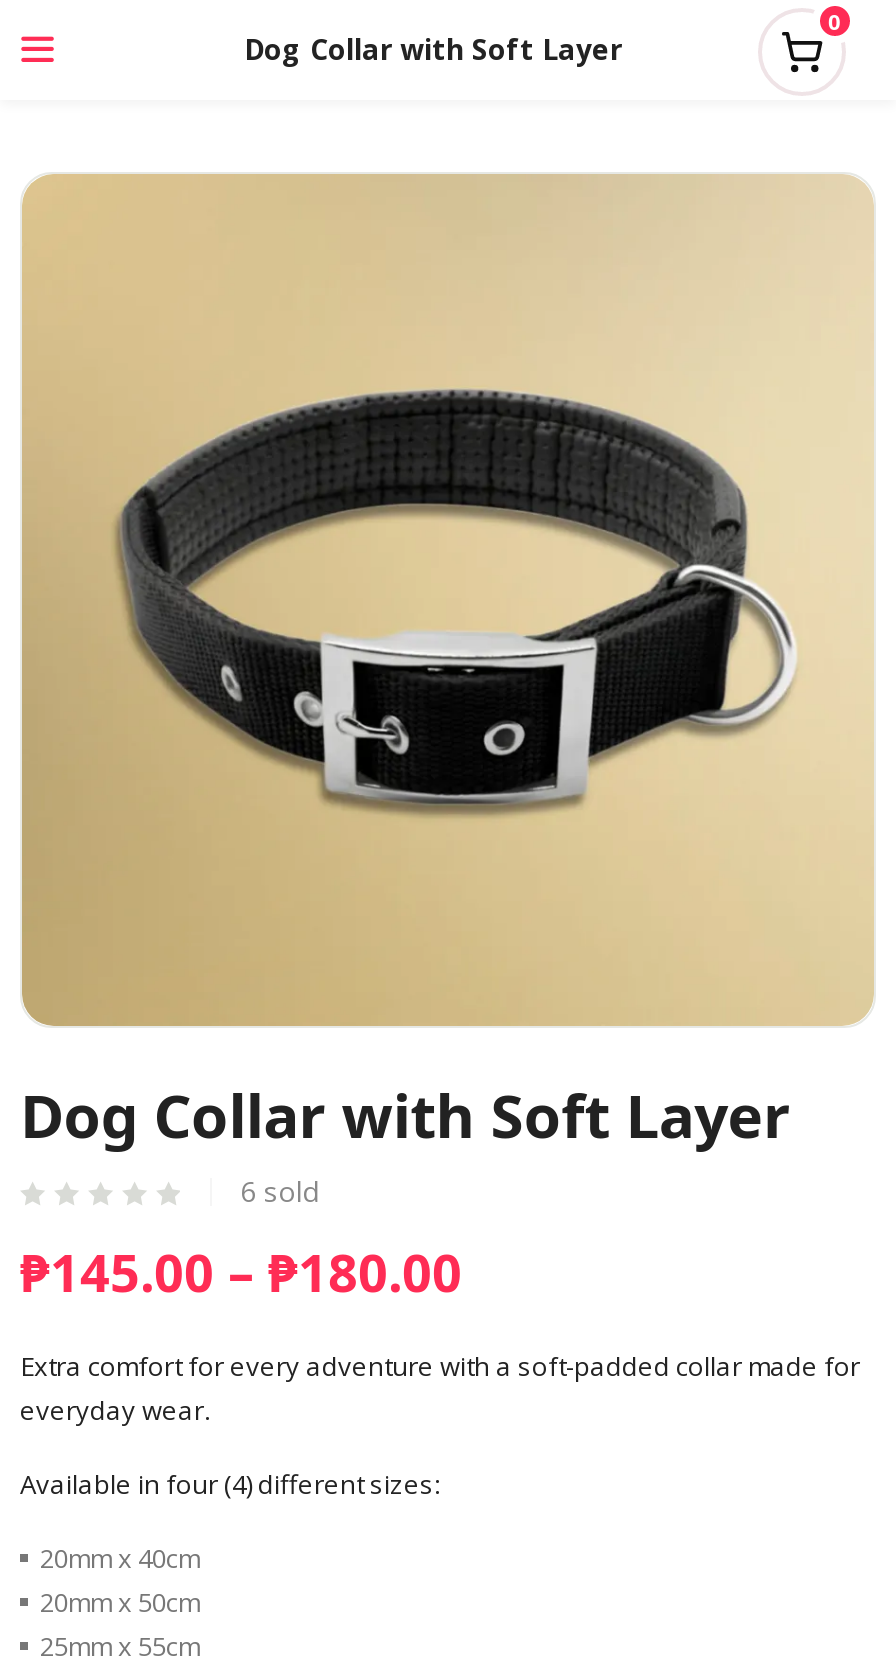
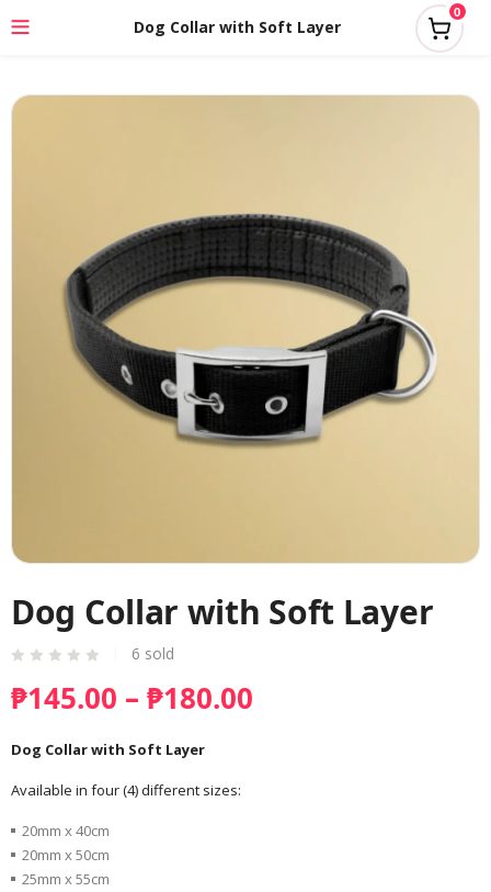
[20,1348,860,1428] Extra comfort for every adventure with a soft-padded collar made for | everyday wear. -> [11,739,205,759] Dog Collar with Soft Layer

